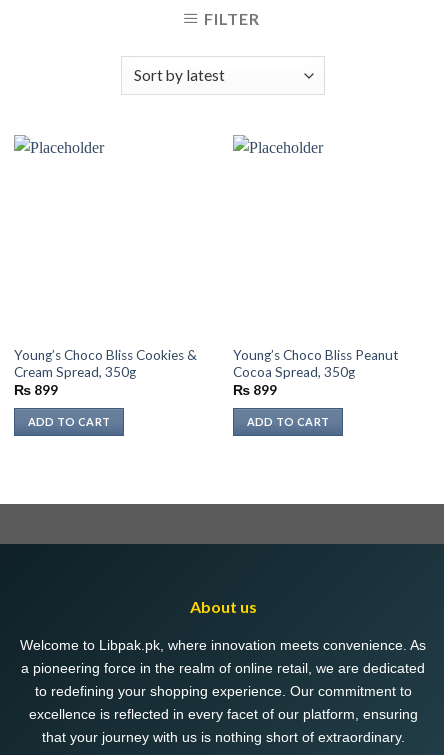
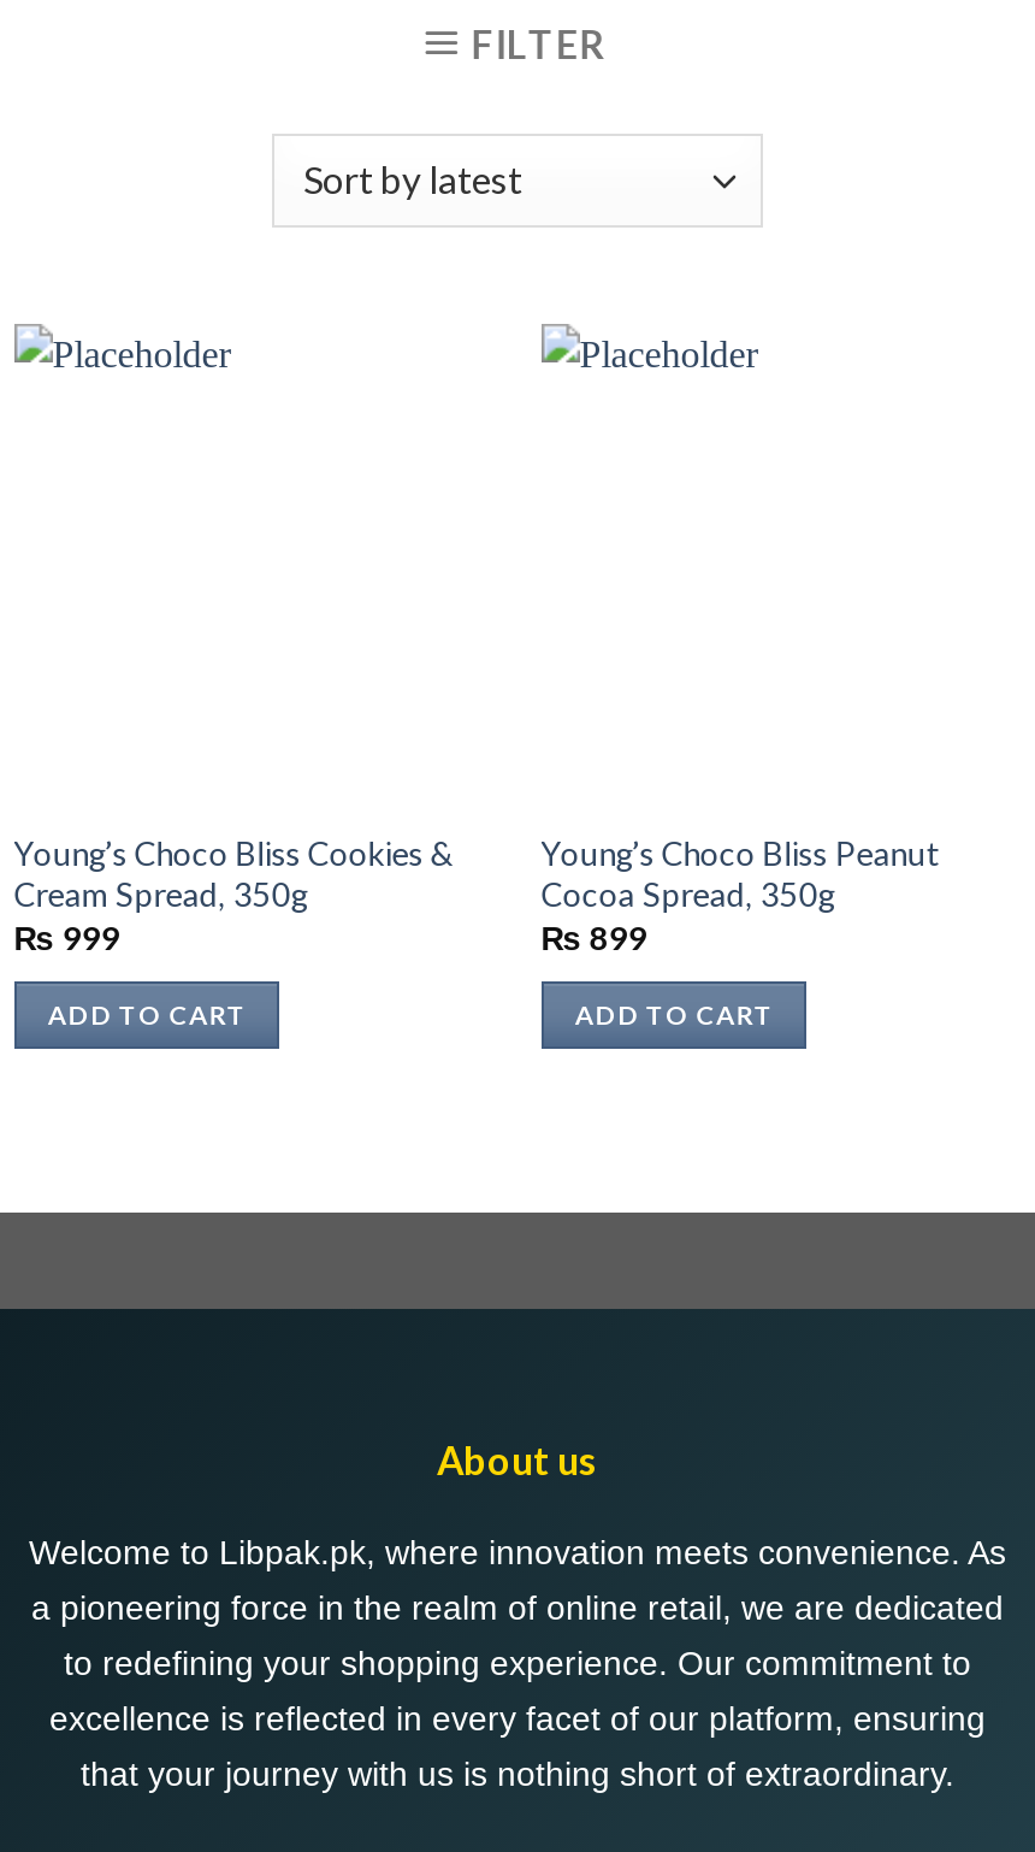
[14,382,58,398] ₨ 899 -> [14,919,120,957] ₨ 999

